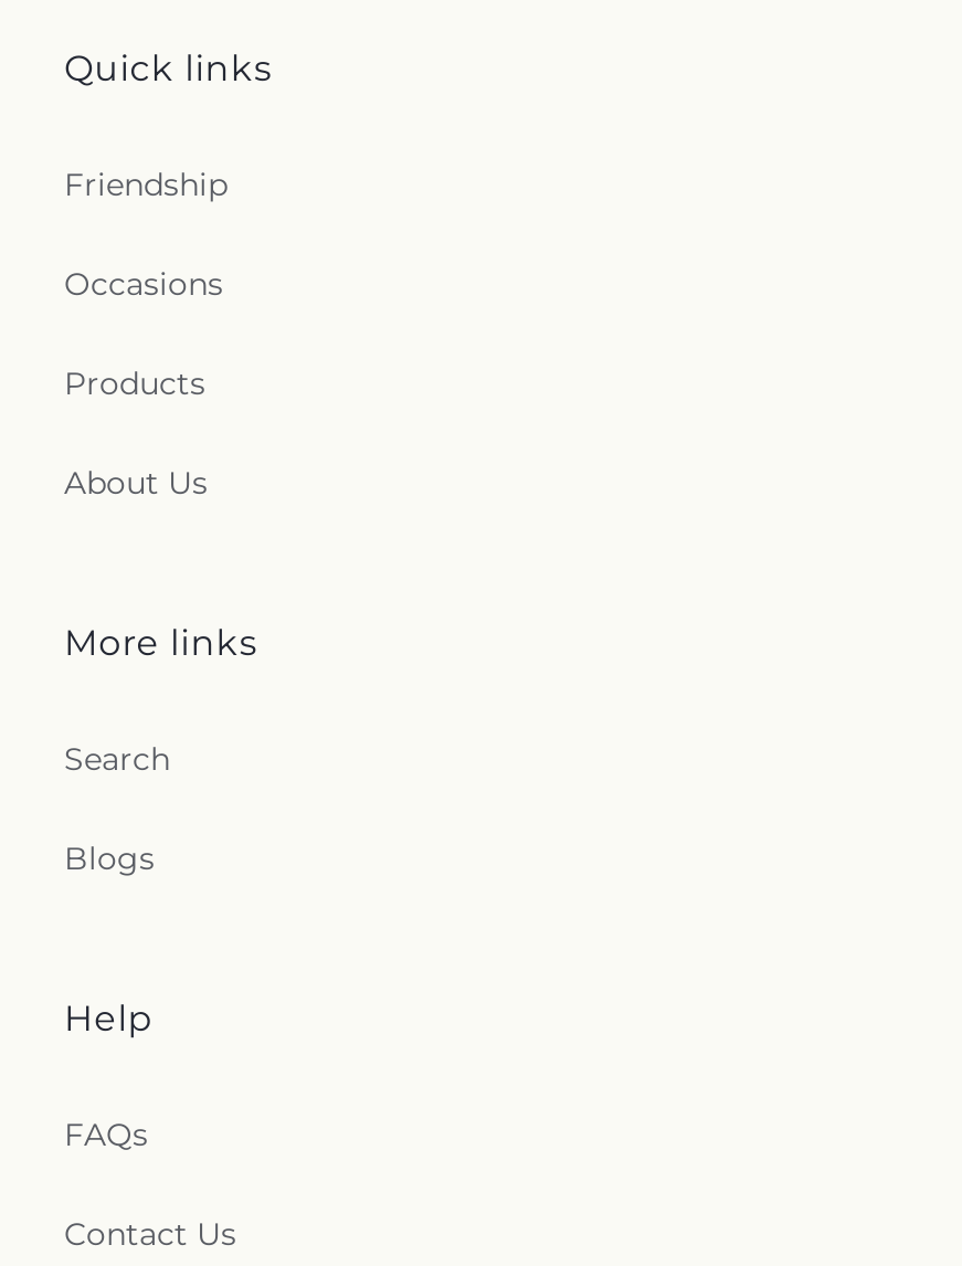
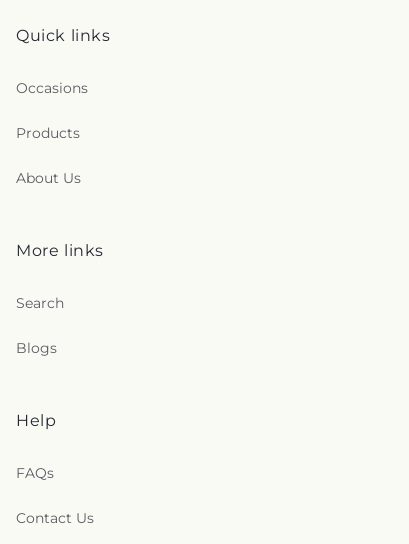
[64,165,228,205] Friendship -> none

